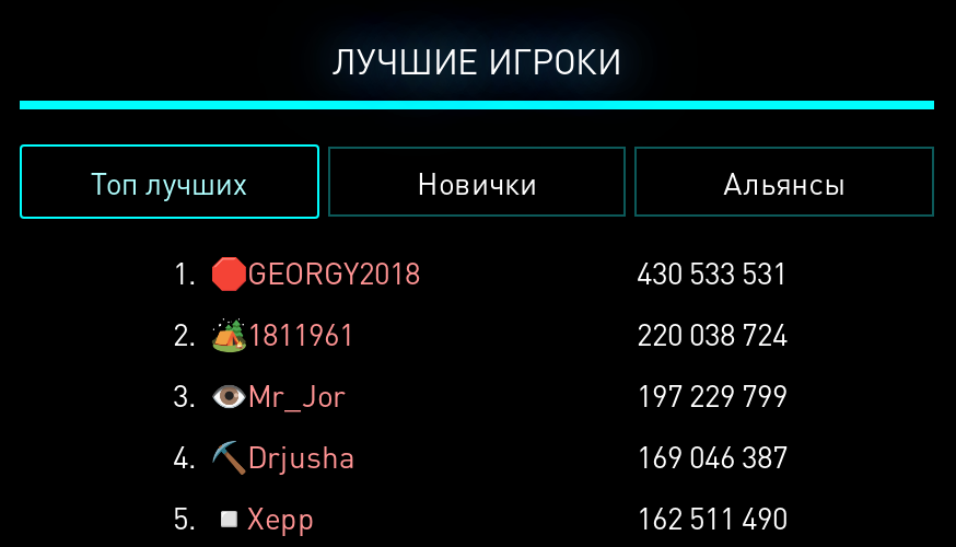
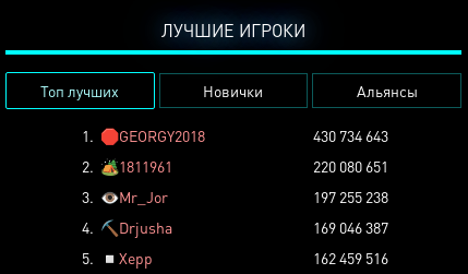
[637,252,788,291] 430 533 531 -> [313,126,388,145] 430 734 643
[637,313,788,352] 220 038 724 -> [313,156,388,176] 220 080 651
[637,374,788,414] 197 229 799 -> [313,187,388,206] 197 255 238
[637,497,788,536] 162 511 490 -> [313,248,388,267] 162 459 516

